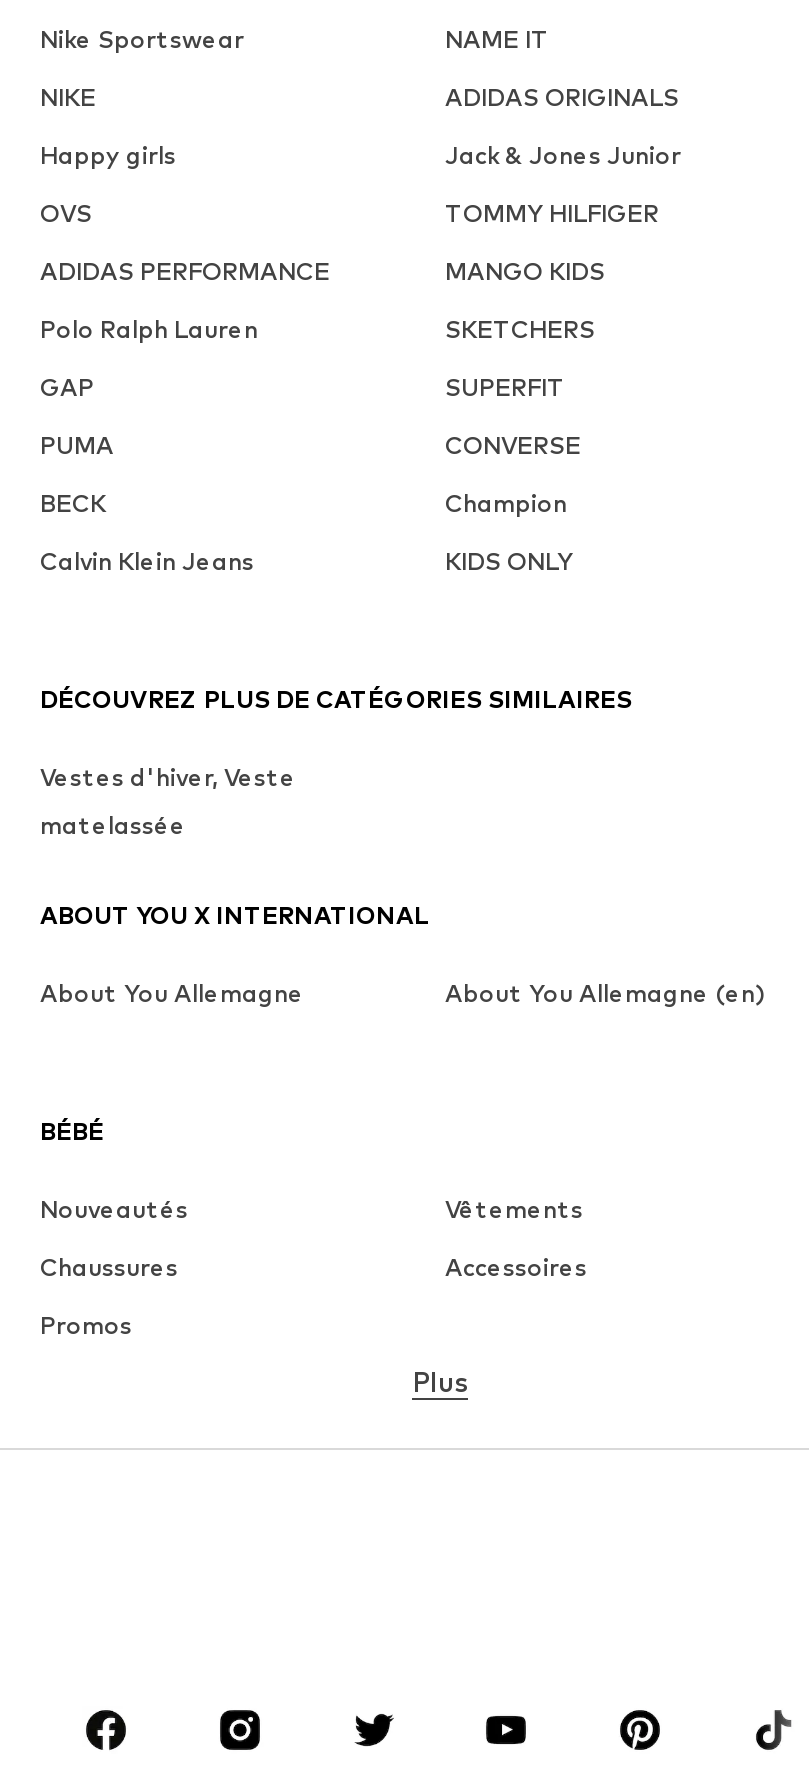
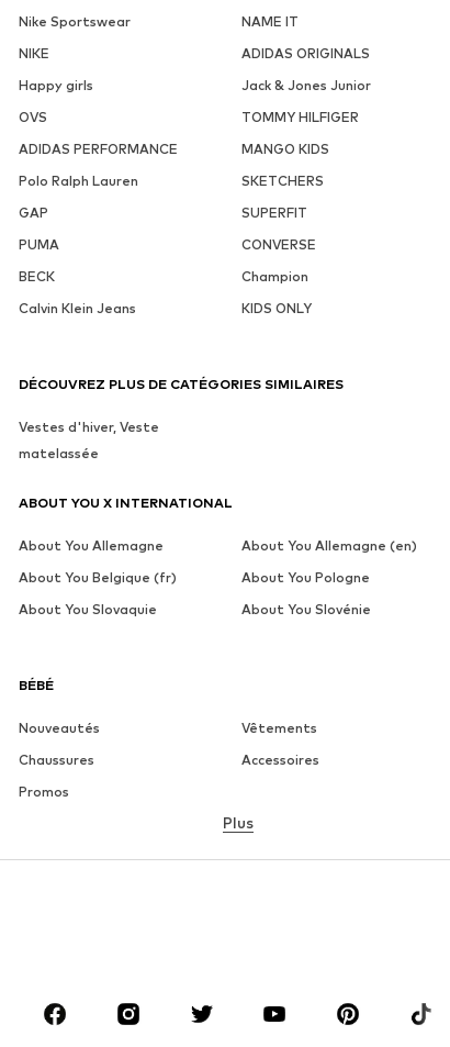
none -> [19,569,370,617] About You Belgique (fr) | About You Pologne | About You Slovaquie | About You Slovénie

